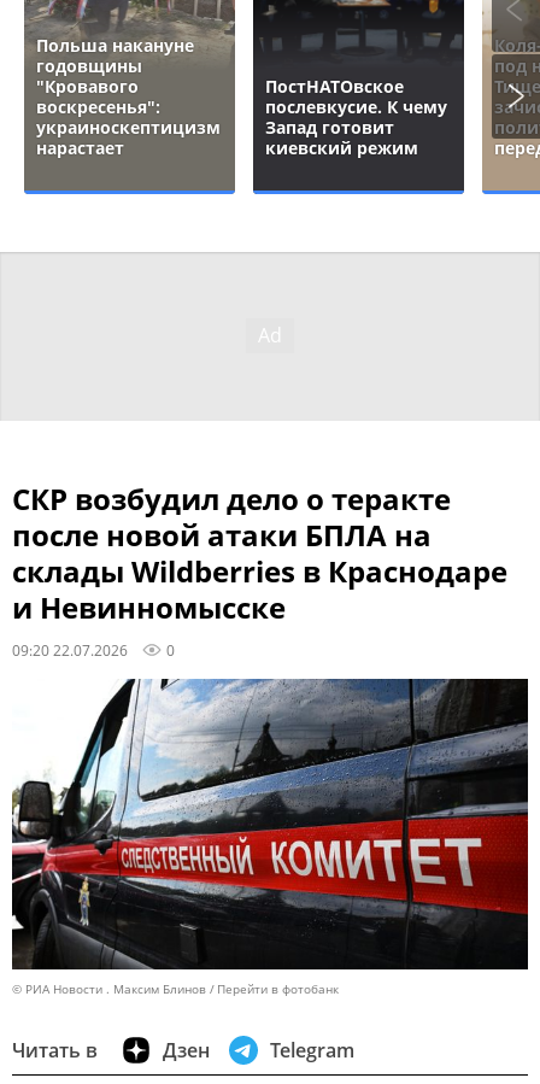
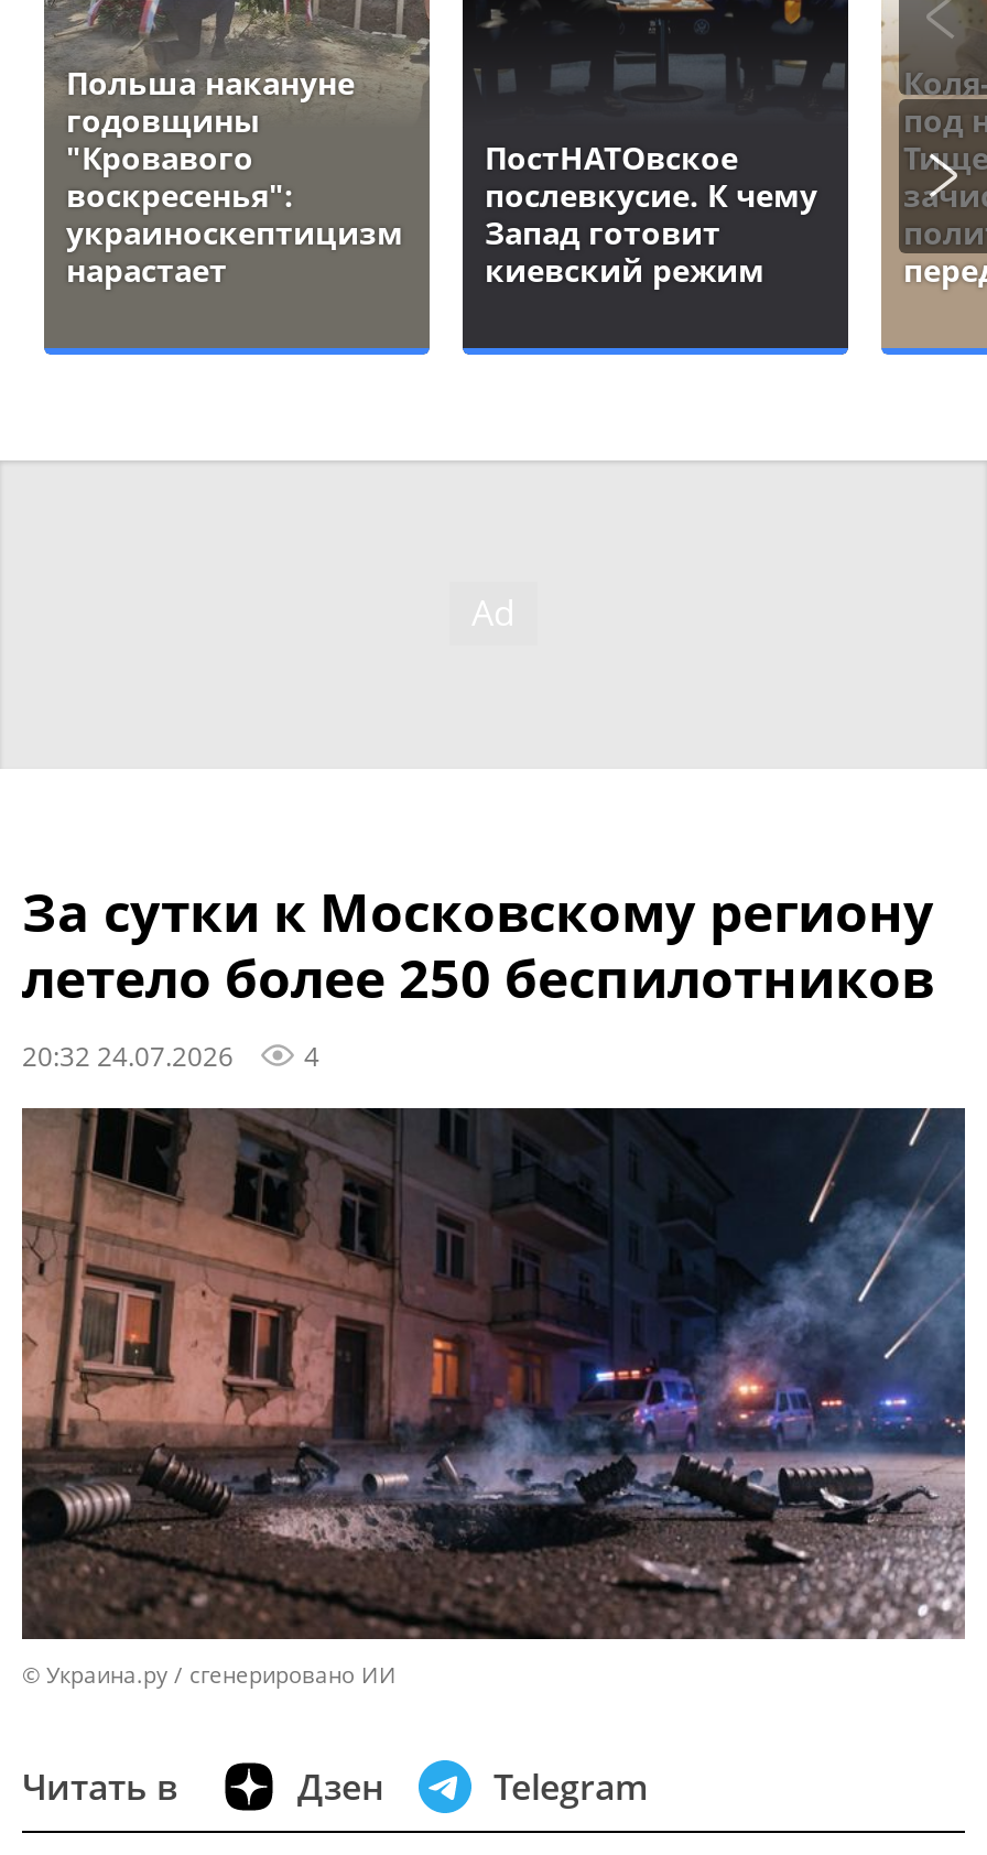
[12,479,507,660] СКР возбудил дело о теракте | после новой атаки БПЛА на | склады Wildberries в Краснодаре | и Невинномысске | 09:20 22.07.2026 | 0 -> [22,876,934,1074] За сутки к Московскому региону | летело более 250 беспилотников | 20:32 24.07.2026 | 4
[12,678,529,997] [image] | © РИА Новости . Максим Блинов | Перейти в фотобанк -> [20,1106,967,1690] [image] | © Украина.ру / сгенерировано ИИ

